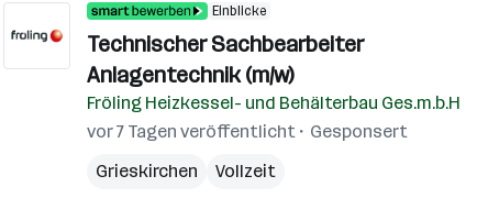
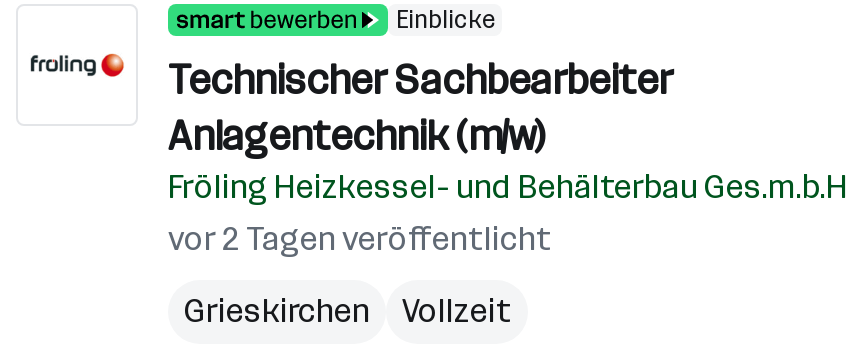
[87,121,408,142] vor 7 Tagen veröffentlicht | Gesponsert -> [168,220,552,258] vor 2 Tagen veröffentlicht

